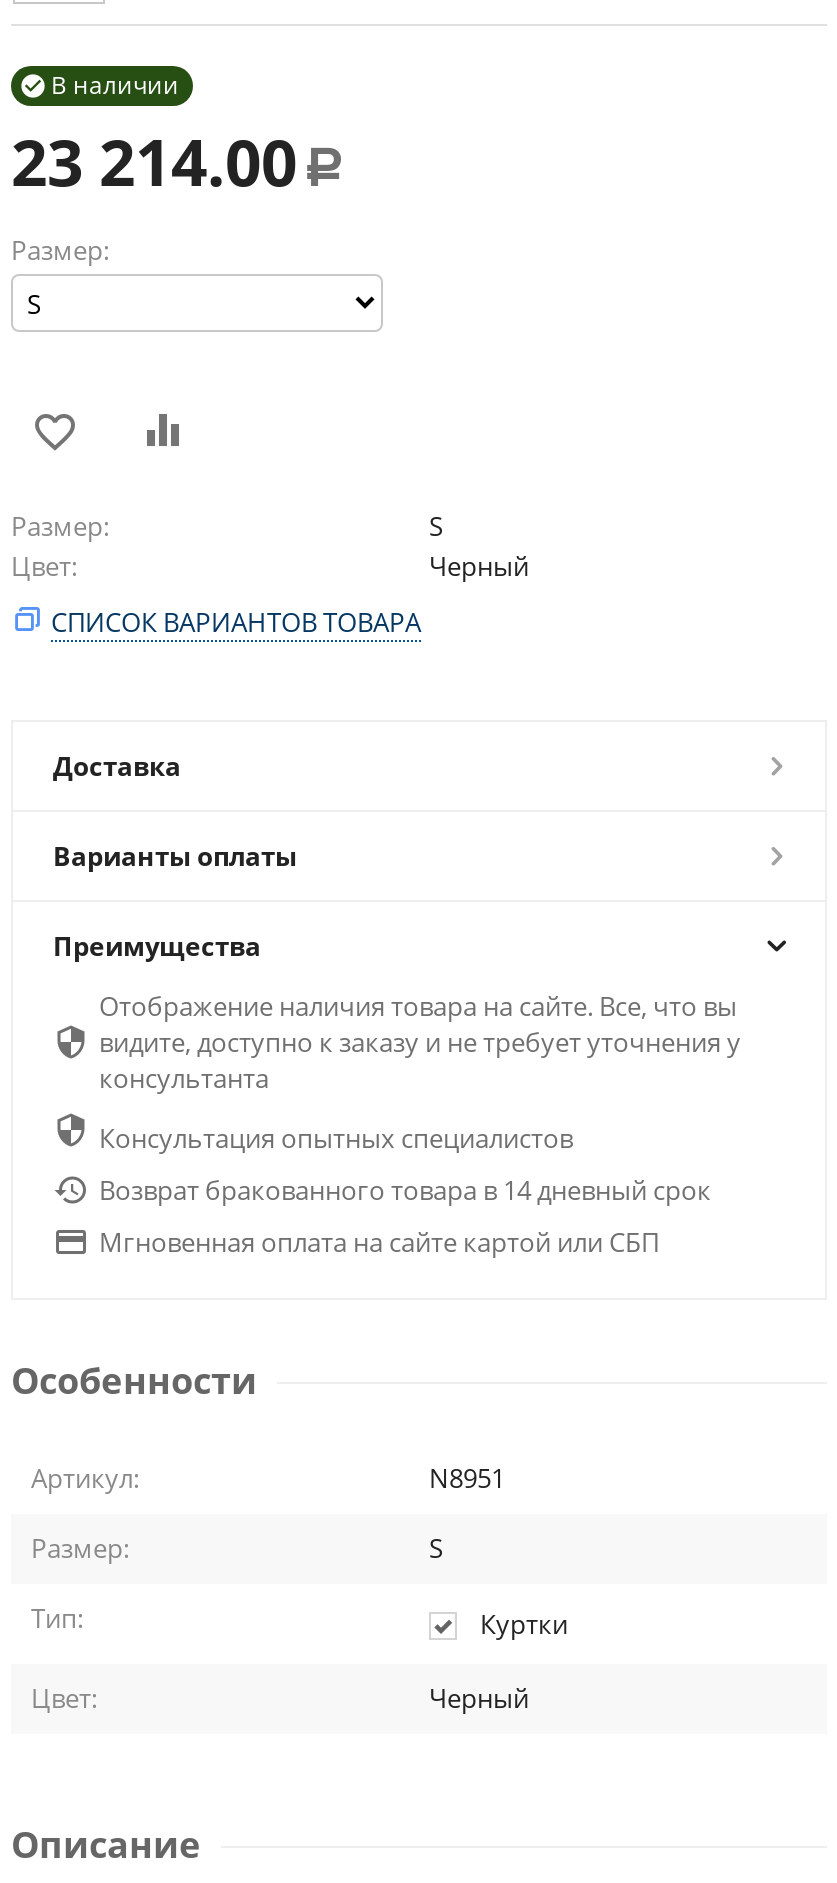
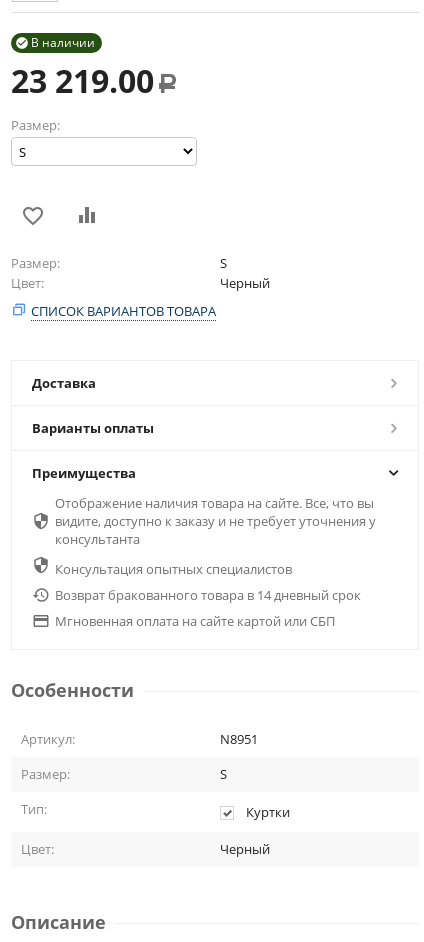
[11,118,343,204] 23 214.00 Р -> [11,59,177,102] 23 219.00 Р

